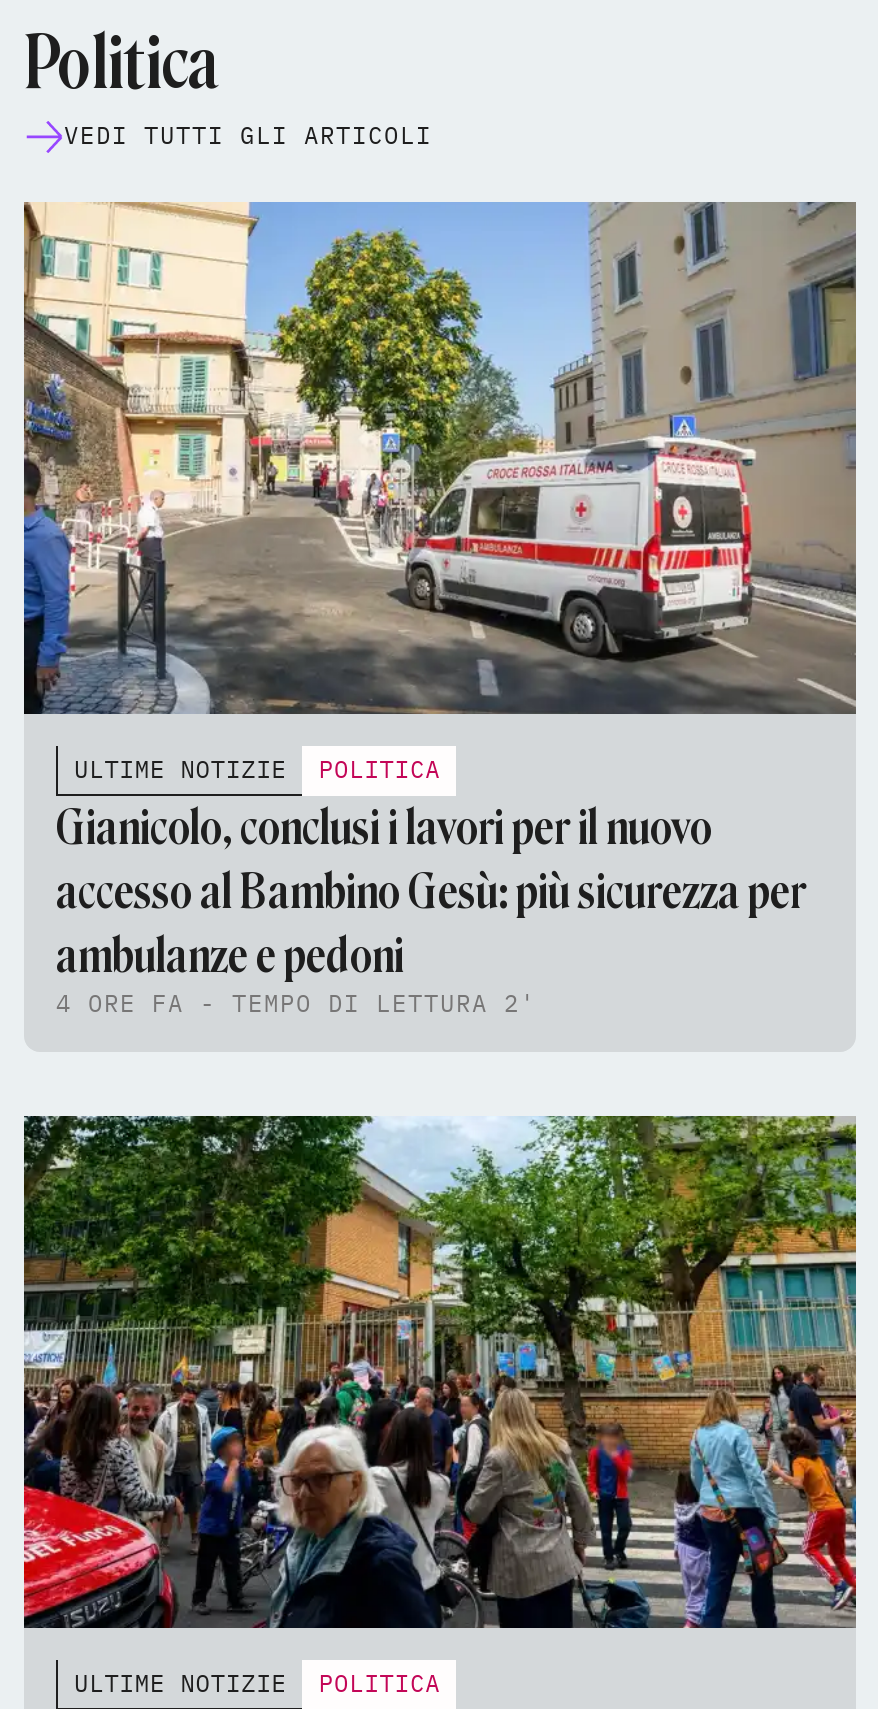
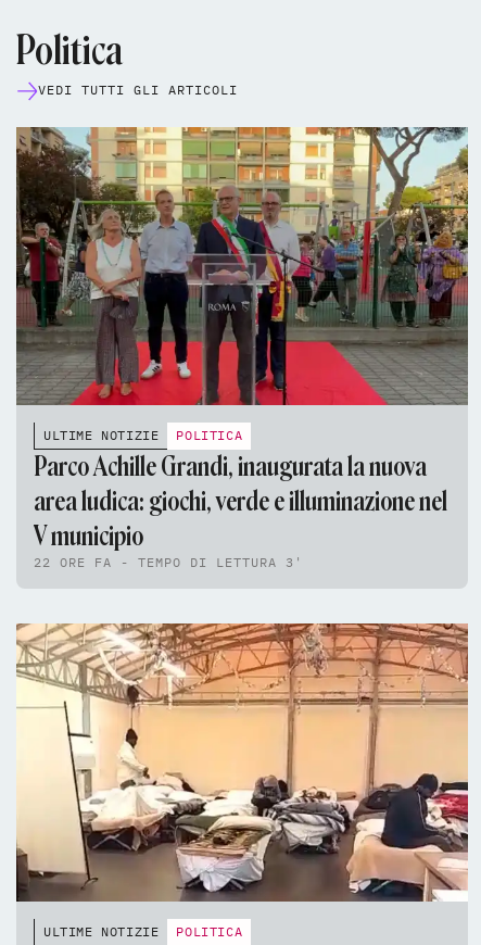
[22,201,856,715] [image] -> [15,126,468,406] [image]
[56,799,806,1019] Gianicolo, conclusi i lavori per il nuovo | accesso al Bambino Gesù: più sicurezza per | ambulanze e pedoni | 4 ORE FA - TEMPO DI LETTURA 2' -> [34,451,447,570] Parco Achille Grandi, inaugurata la nuova | area ludica: giochi, verde e illuminazione nel | V municipio | 22 ORE FA - TEMPO DI LETTURA 3'
[22,1113,858,1629] [image] -> [15,622,469,902] [image]

